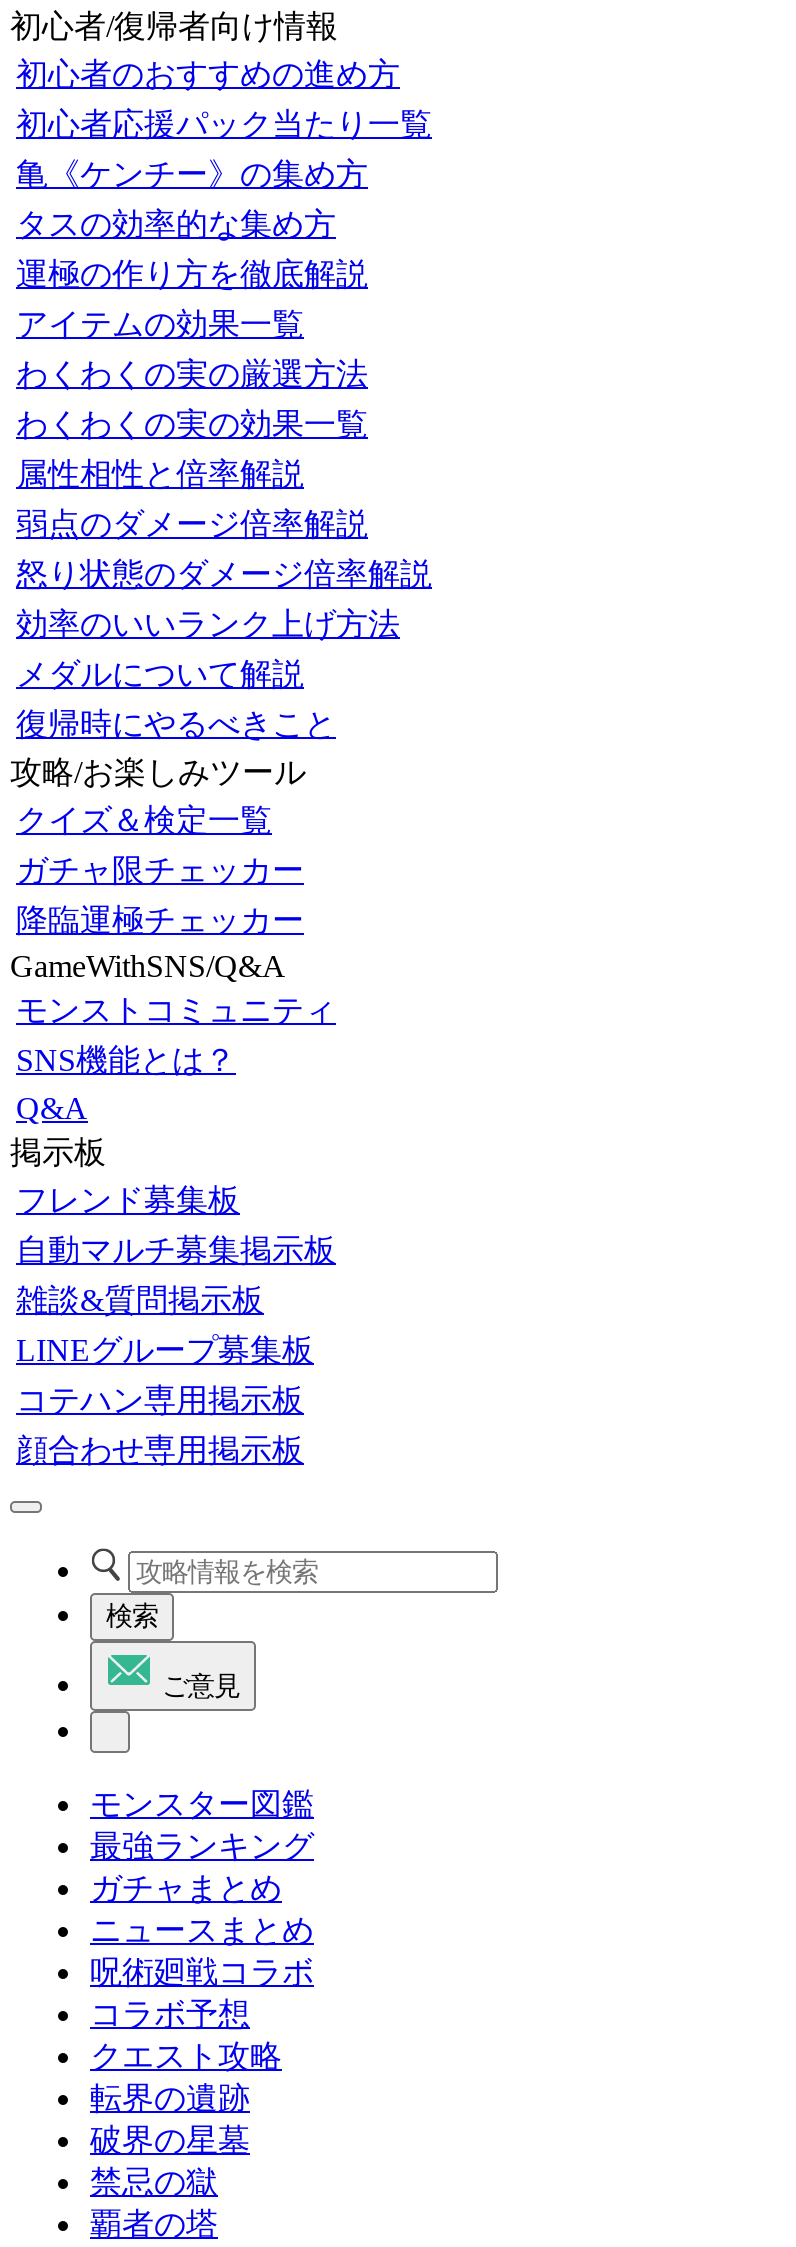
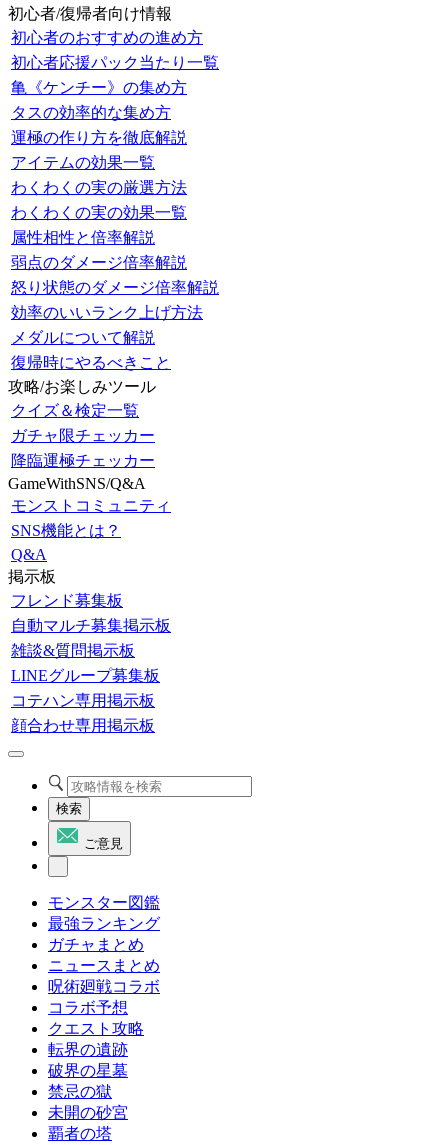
none -> [48,1104,128,1121] 未開の砂宮

